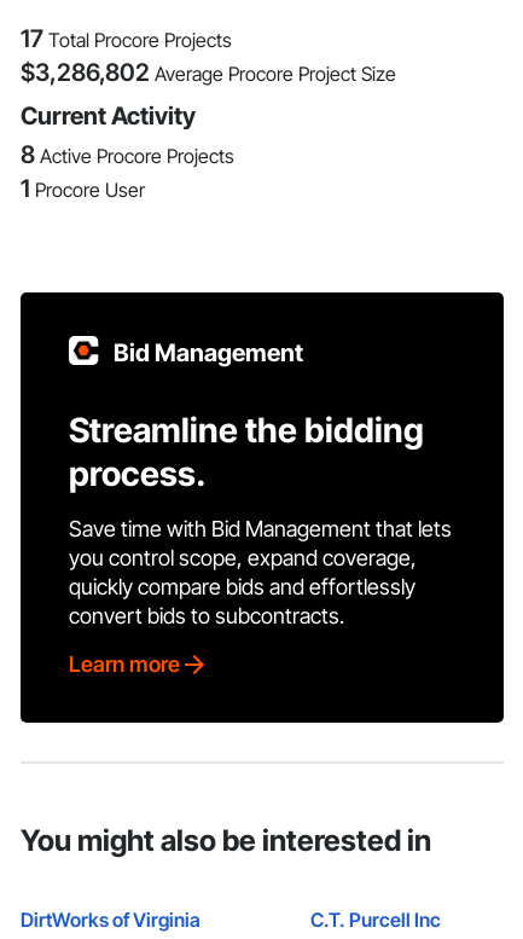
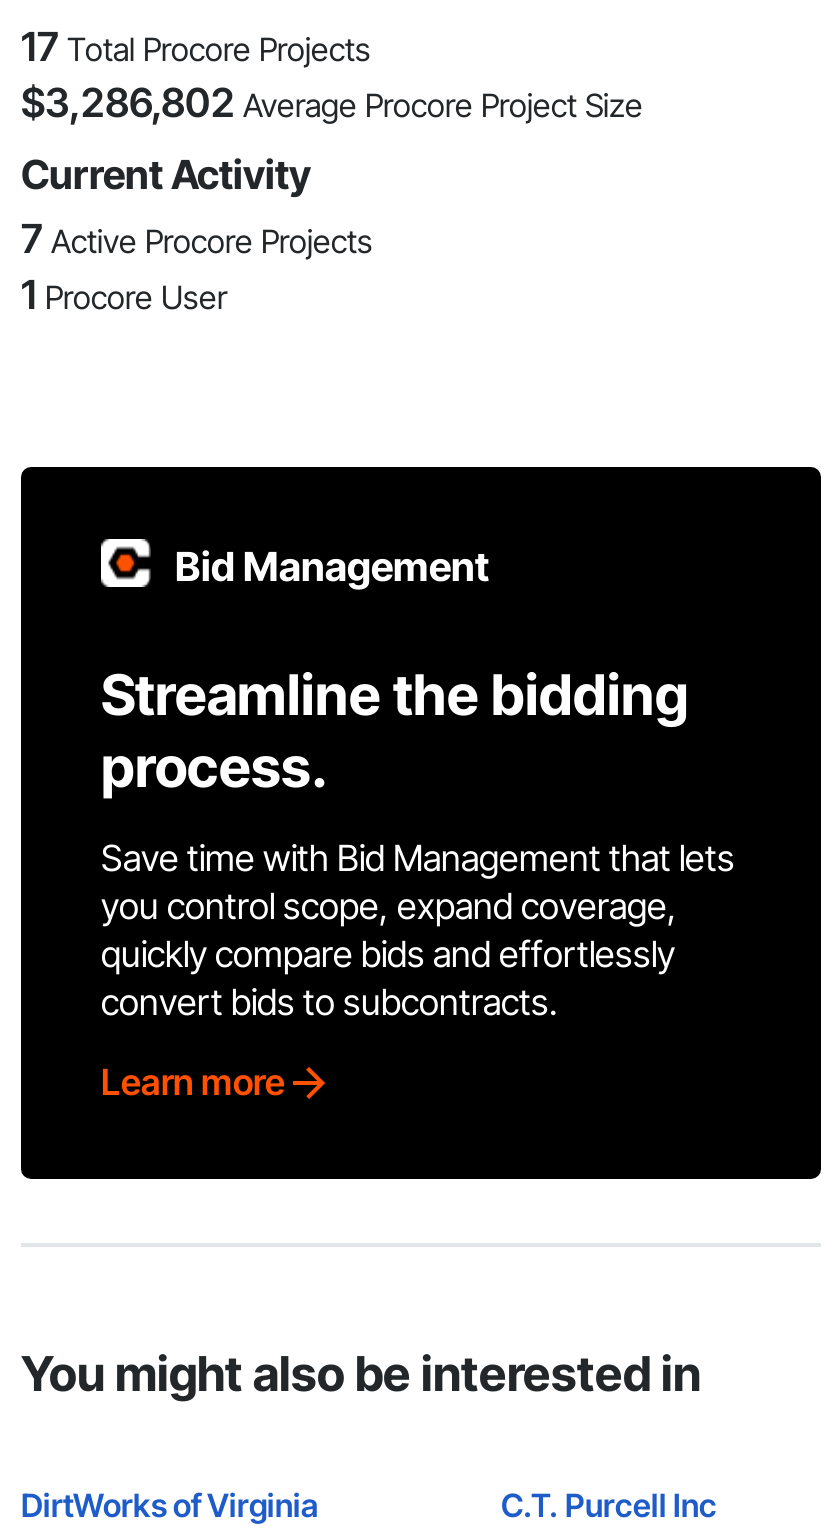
[21,140,234,169] 8 Active Procore Projects -> [21,215,373,263] 7 Active Procore Projects

